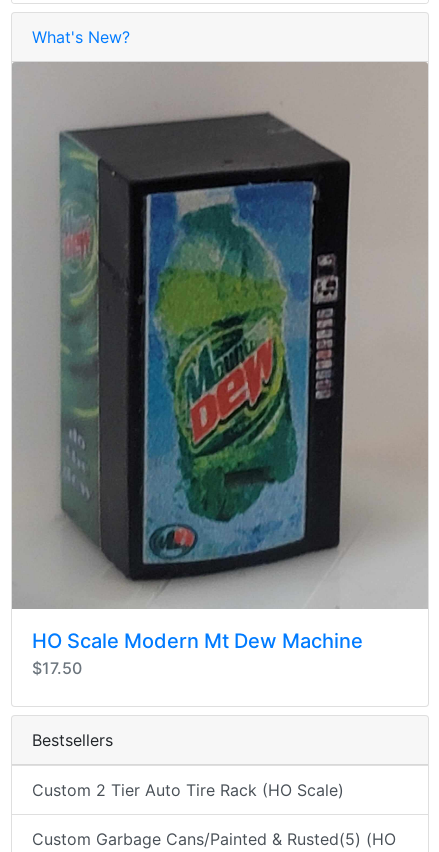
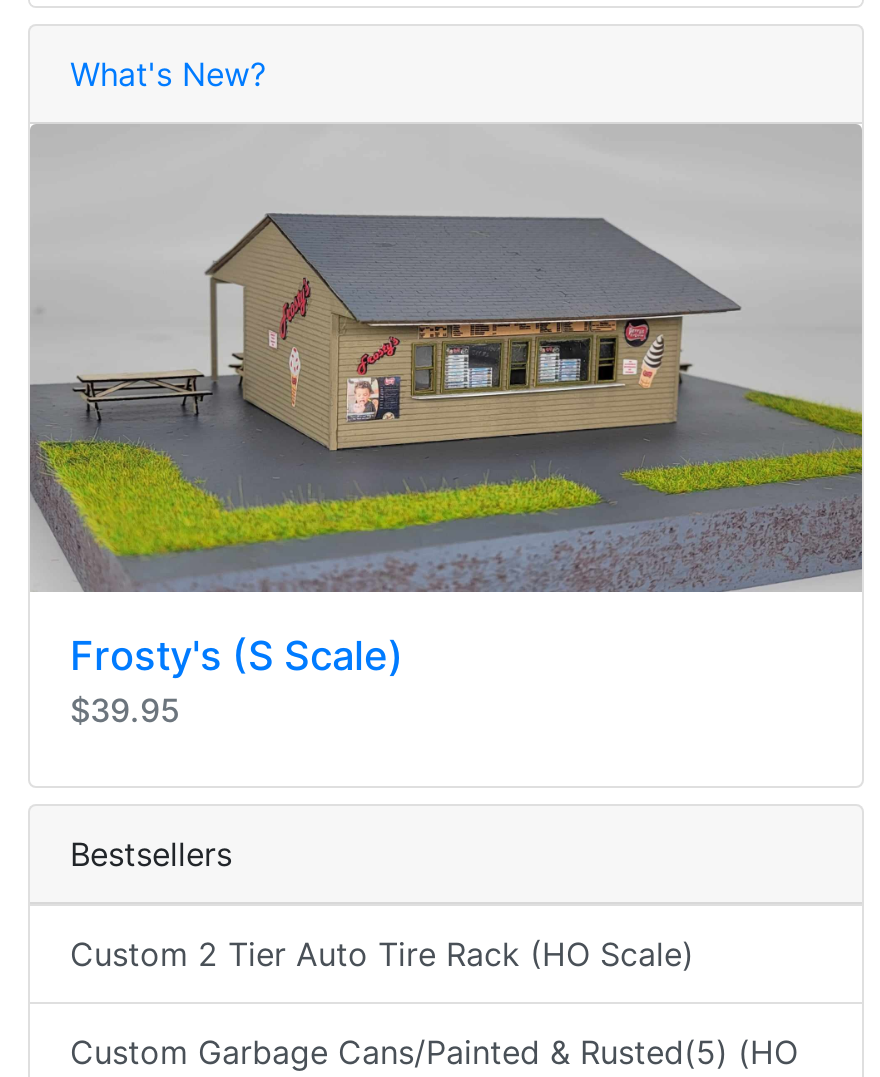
[11,63,428,678] [image] | HO Scale Modern Mt Dew Machine | $17.50 -> [30,128,862,730] [image] | Frosty's (S Scale) | $39.95

